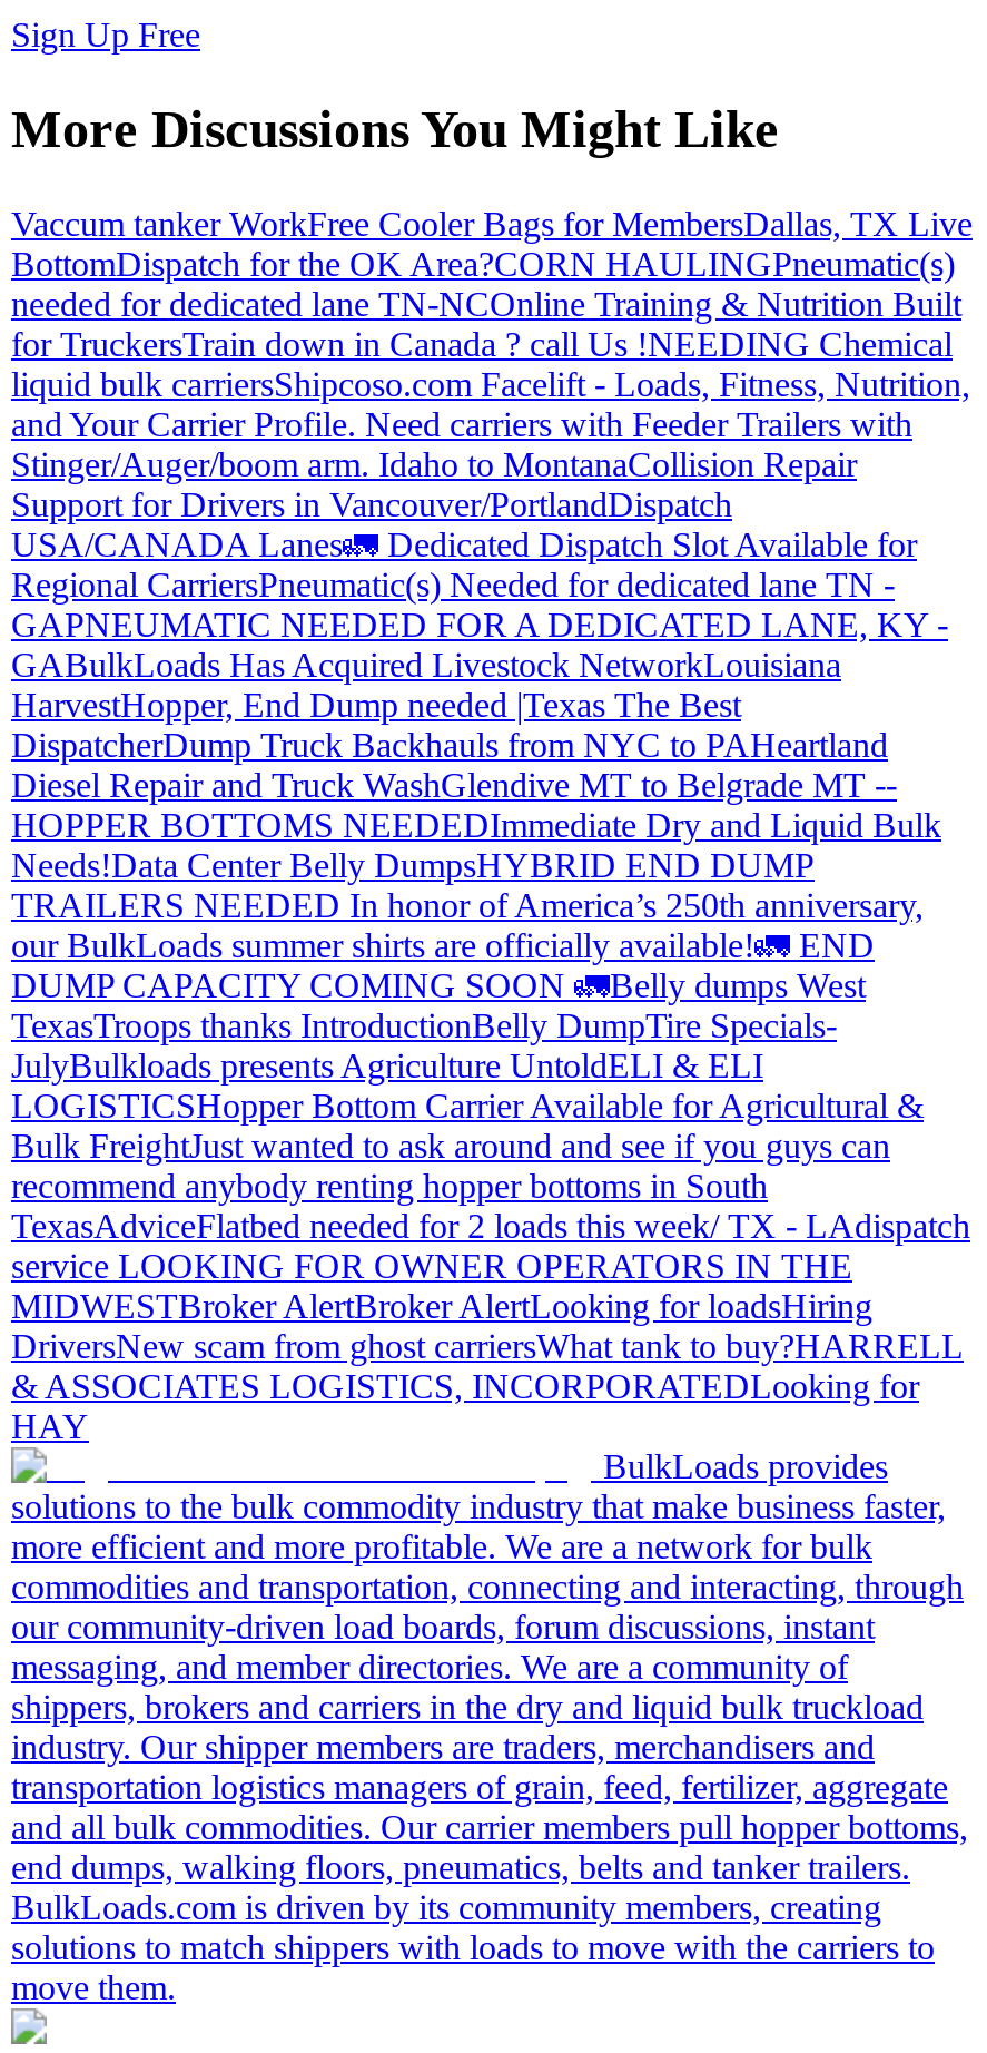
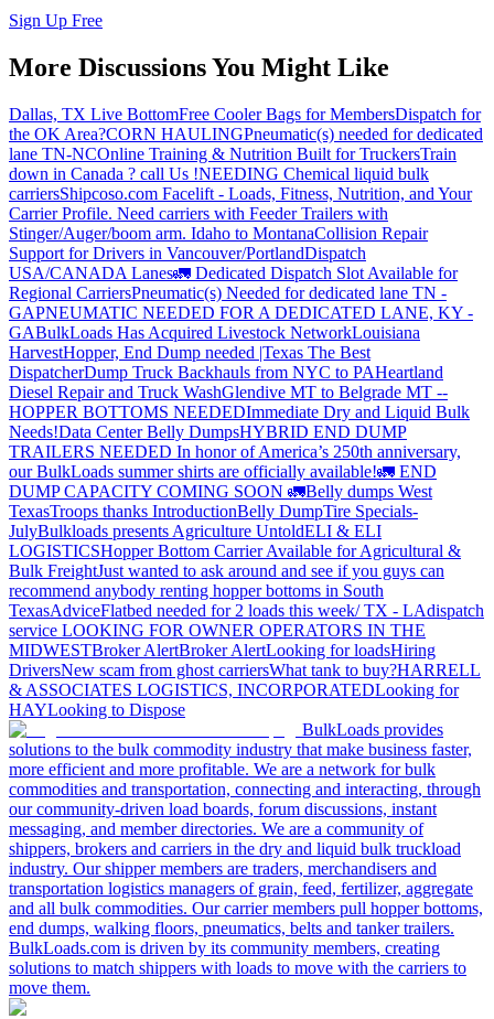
[11,205,973,443] Vaccum tanker WorkFree Cooler Bags for MembersDallas, TX Live | BottomDispatch for the OK Area?CORN HAULINGPneumatic(s) | needed for dedicated lane TN-NCOnline Training & Nutrition Built | for TruckersTrain down in Canada ? call Us ! NEEDING Chemical | liquid bulk carriersShipcoso.com Facelift - Loads, Fitness, Nutrition, | and Your Carrier Profile. Need carriers with Feeder Trailers with -> [9,105,483,223] Dallas, TX Live BottomFree Cooler Bags for MembersDispatch for | the OK Area?CORN HAULINGPneumatic(s) needed for dedicated | lane TN-NCOnline Training & Nutrition Built for TruckersTrain | down in Canada ? call Us ! NEEDING Chemical liquid bulk | carriersShipcoso.com Facelift - Loads, Fitness, Nutrition, and Your | Carrier Profile. Need carriers with Feeder Trailers with
[11,1407,89,1445] HAY -> [9,700,185,719] HAYLooking to Dispose

